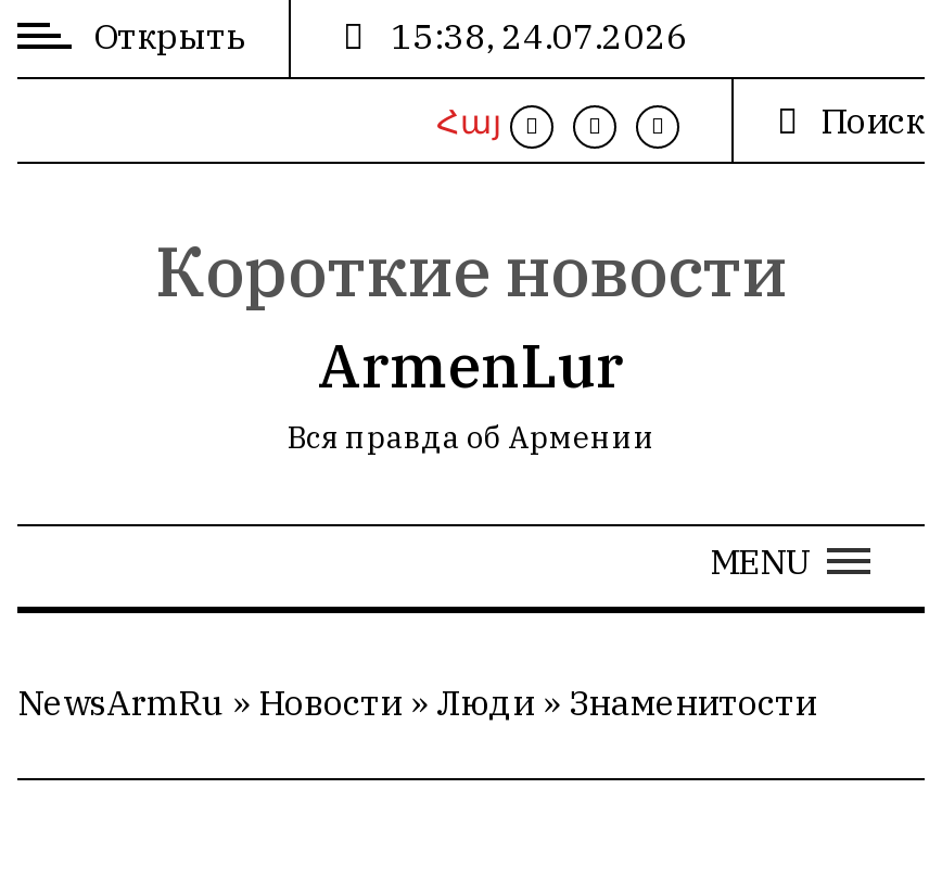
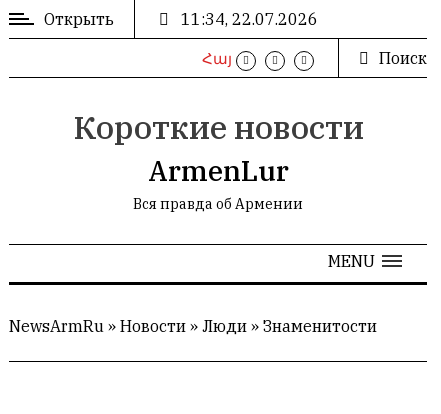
[365,14,688,58] 15:38, 24.07.2026 -> [169,9,318,29] 11:34, 22.07.2026

